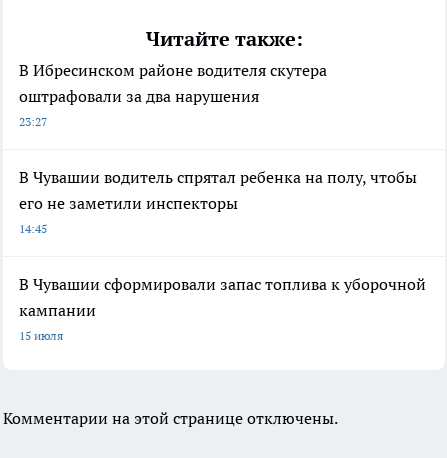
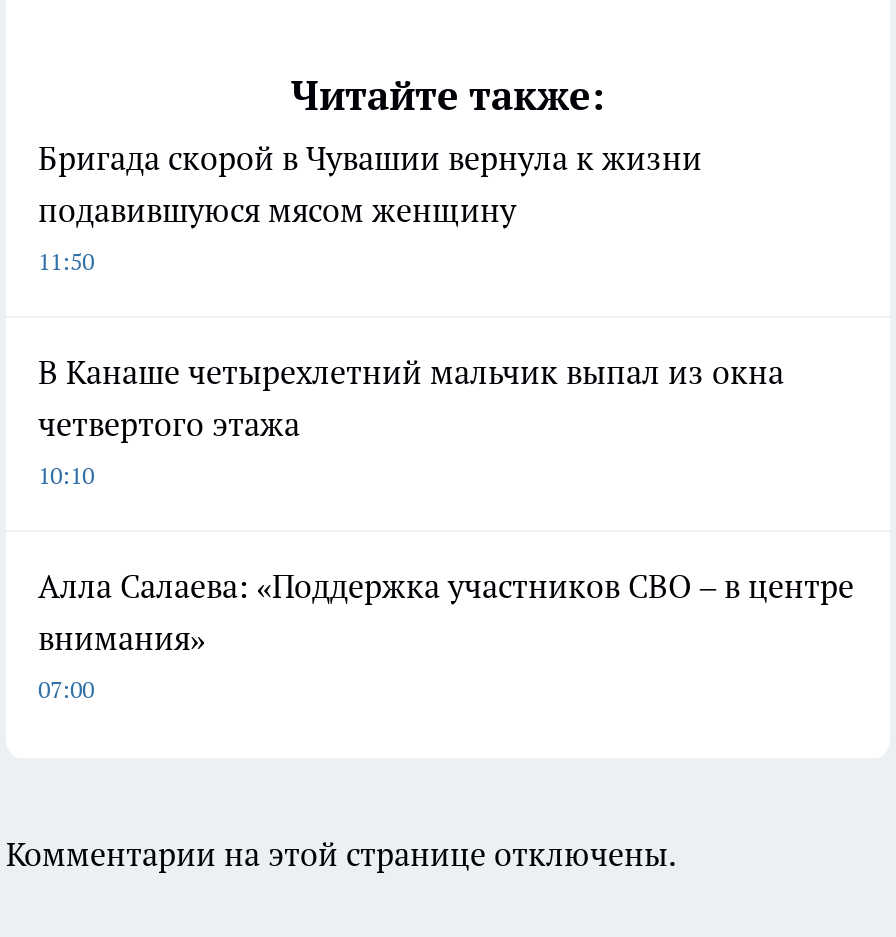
[19,60,327,129] В Ибресинском районе водителя скутера | оштрафовали за два нарушения | 23:27 -> [38,137,702,275] Бригада скорой в Чувашии вернула к жизни | подавившуюся мясом женщину | 11:50
[19,167,417,236] В Чувашии водитель спрятал ребенка на полу, чтобы | его не заметили инспекторы | 14:45 -> [38,351,784,489] В Канаше четырехлетний мальчик выпал из окна | четвертого этажа | 10:10
[19,274,426,343] В Чувашии сформировали запас топлива к уборочной | кампании | 15 июля -> [38,565,854,703] Алла Салаева: «Поддержка участников СВО – в центре | внимания» | 07:00

